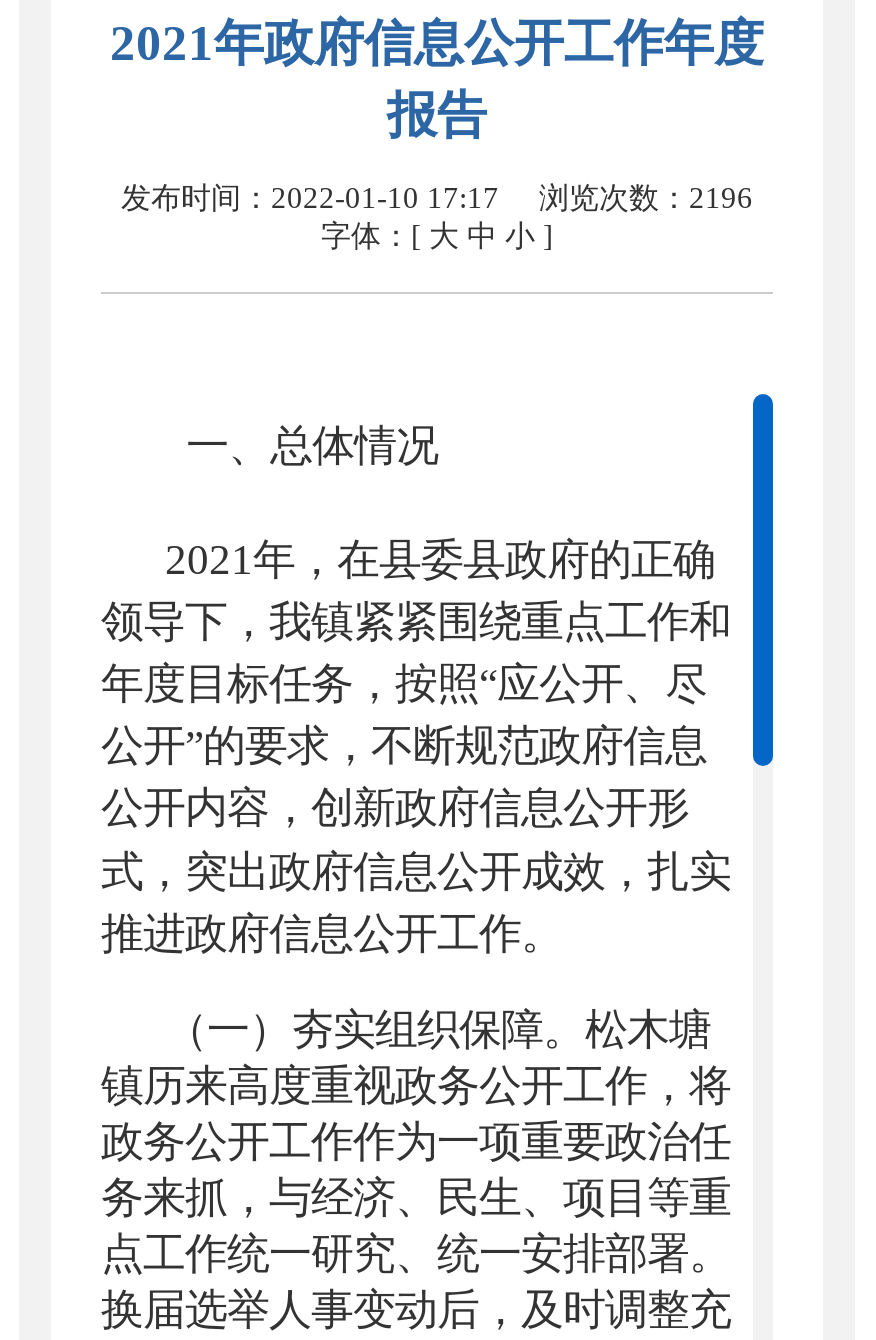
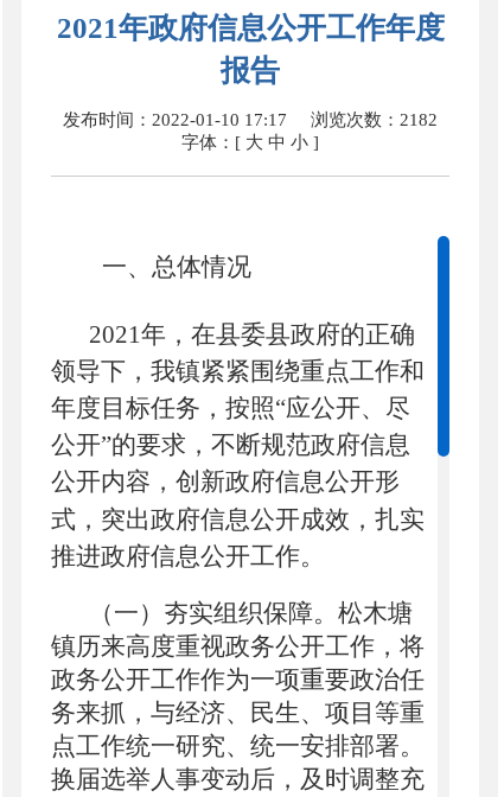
[121,183,753,215] 发布时间：2022-01-10 17:17 浏览次数：2196 -> [63,111,438,130] 发布时间：2022-01-10 17:17 浏览次数：2182

